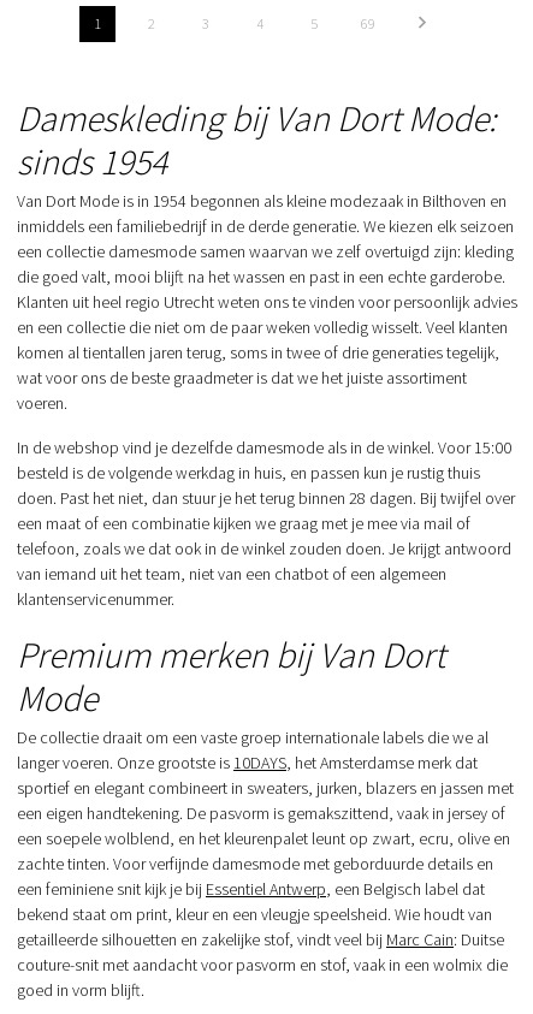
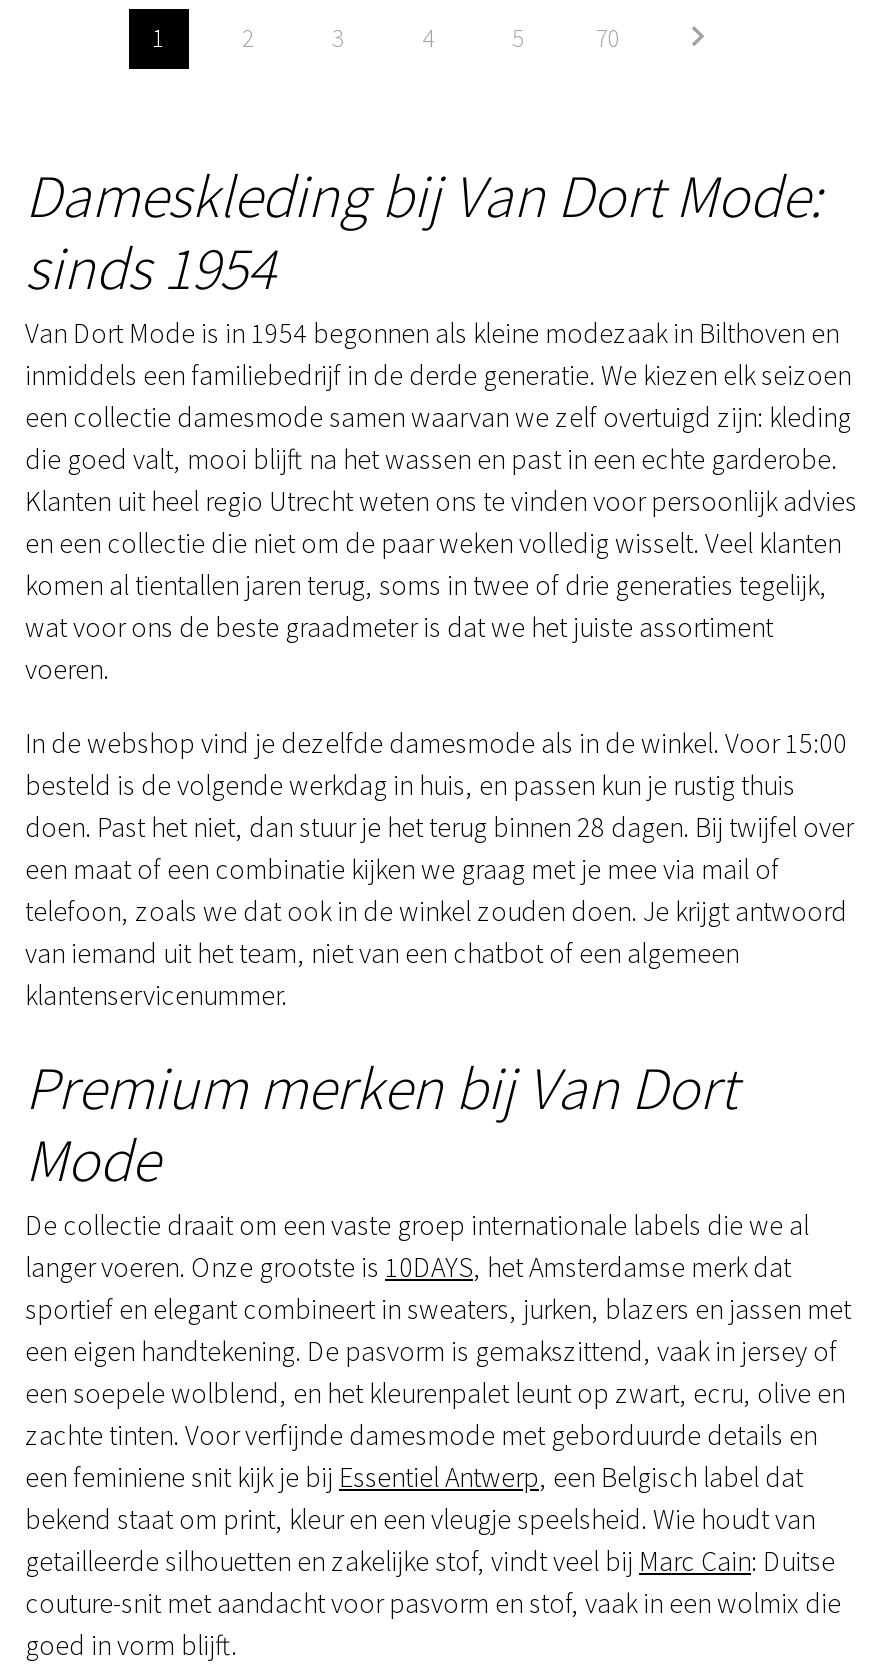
[360,14,375,32] 69 -> [596,22,620,52] 70

